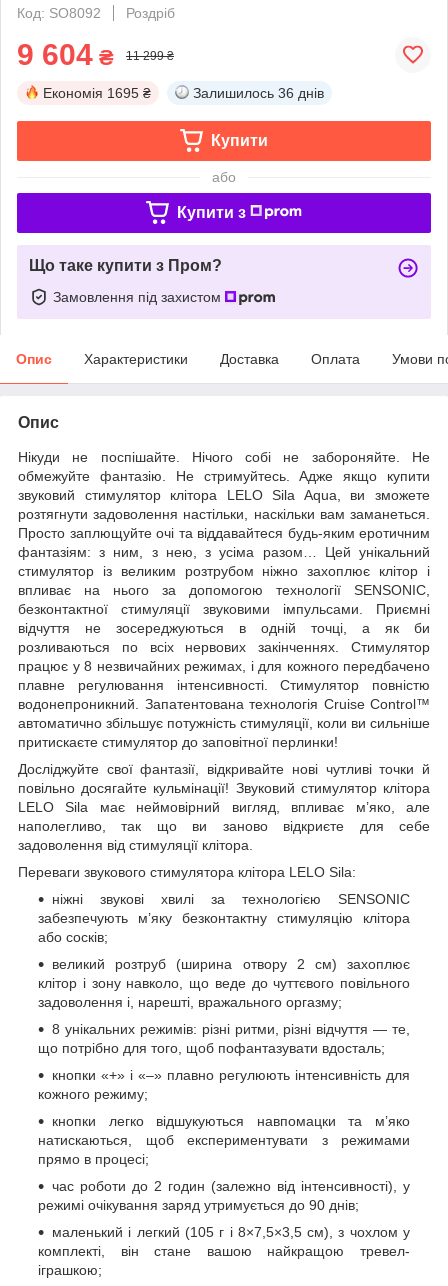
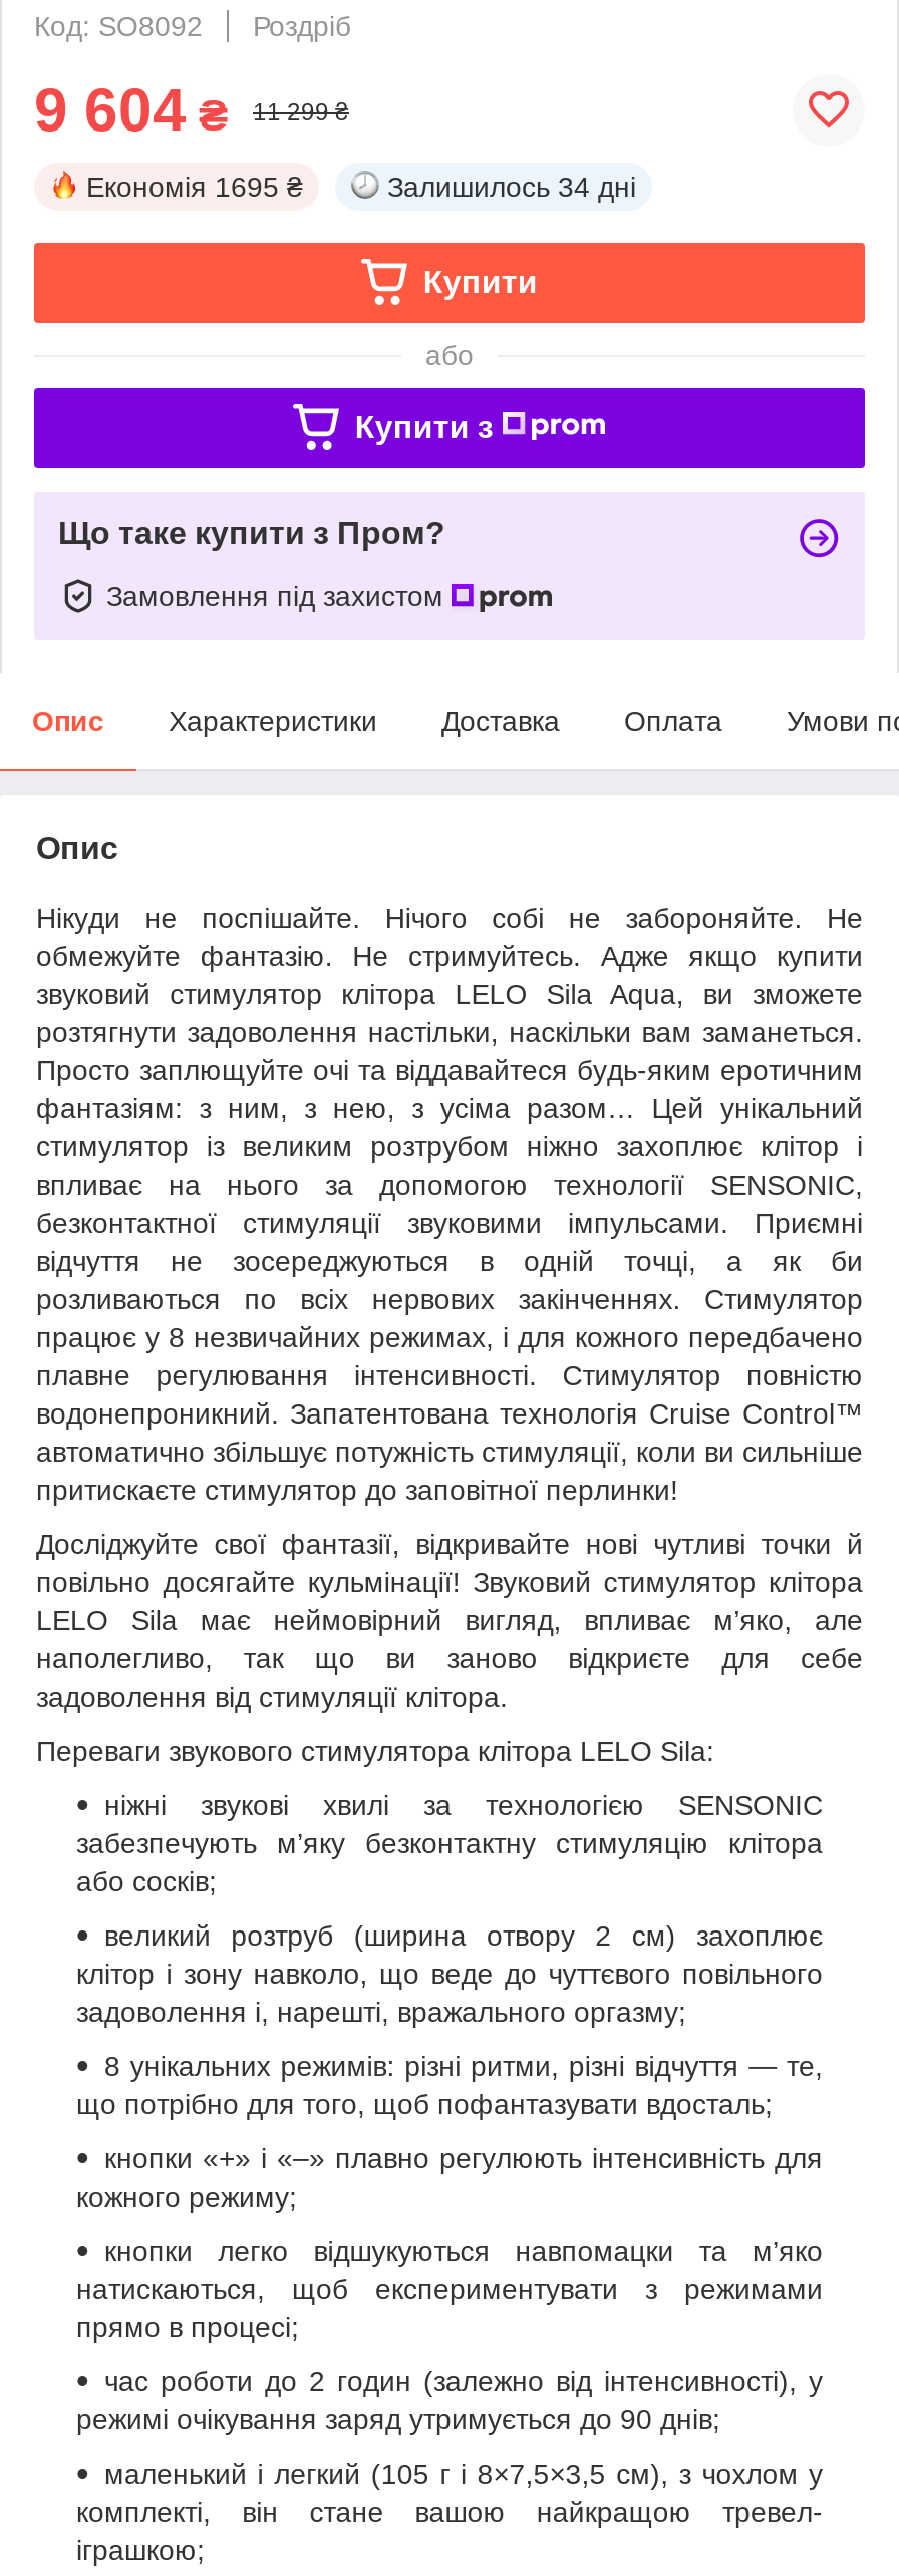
[193,85,324,101] Залишилось 36 днів -> [387,170,636,202] Залишилось 34 дні

